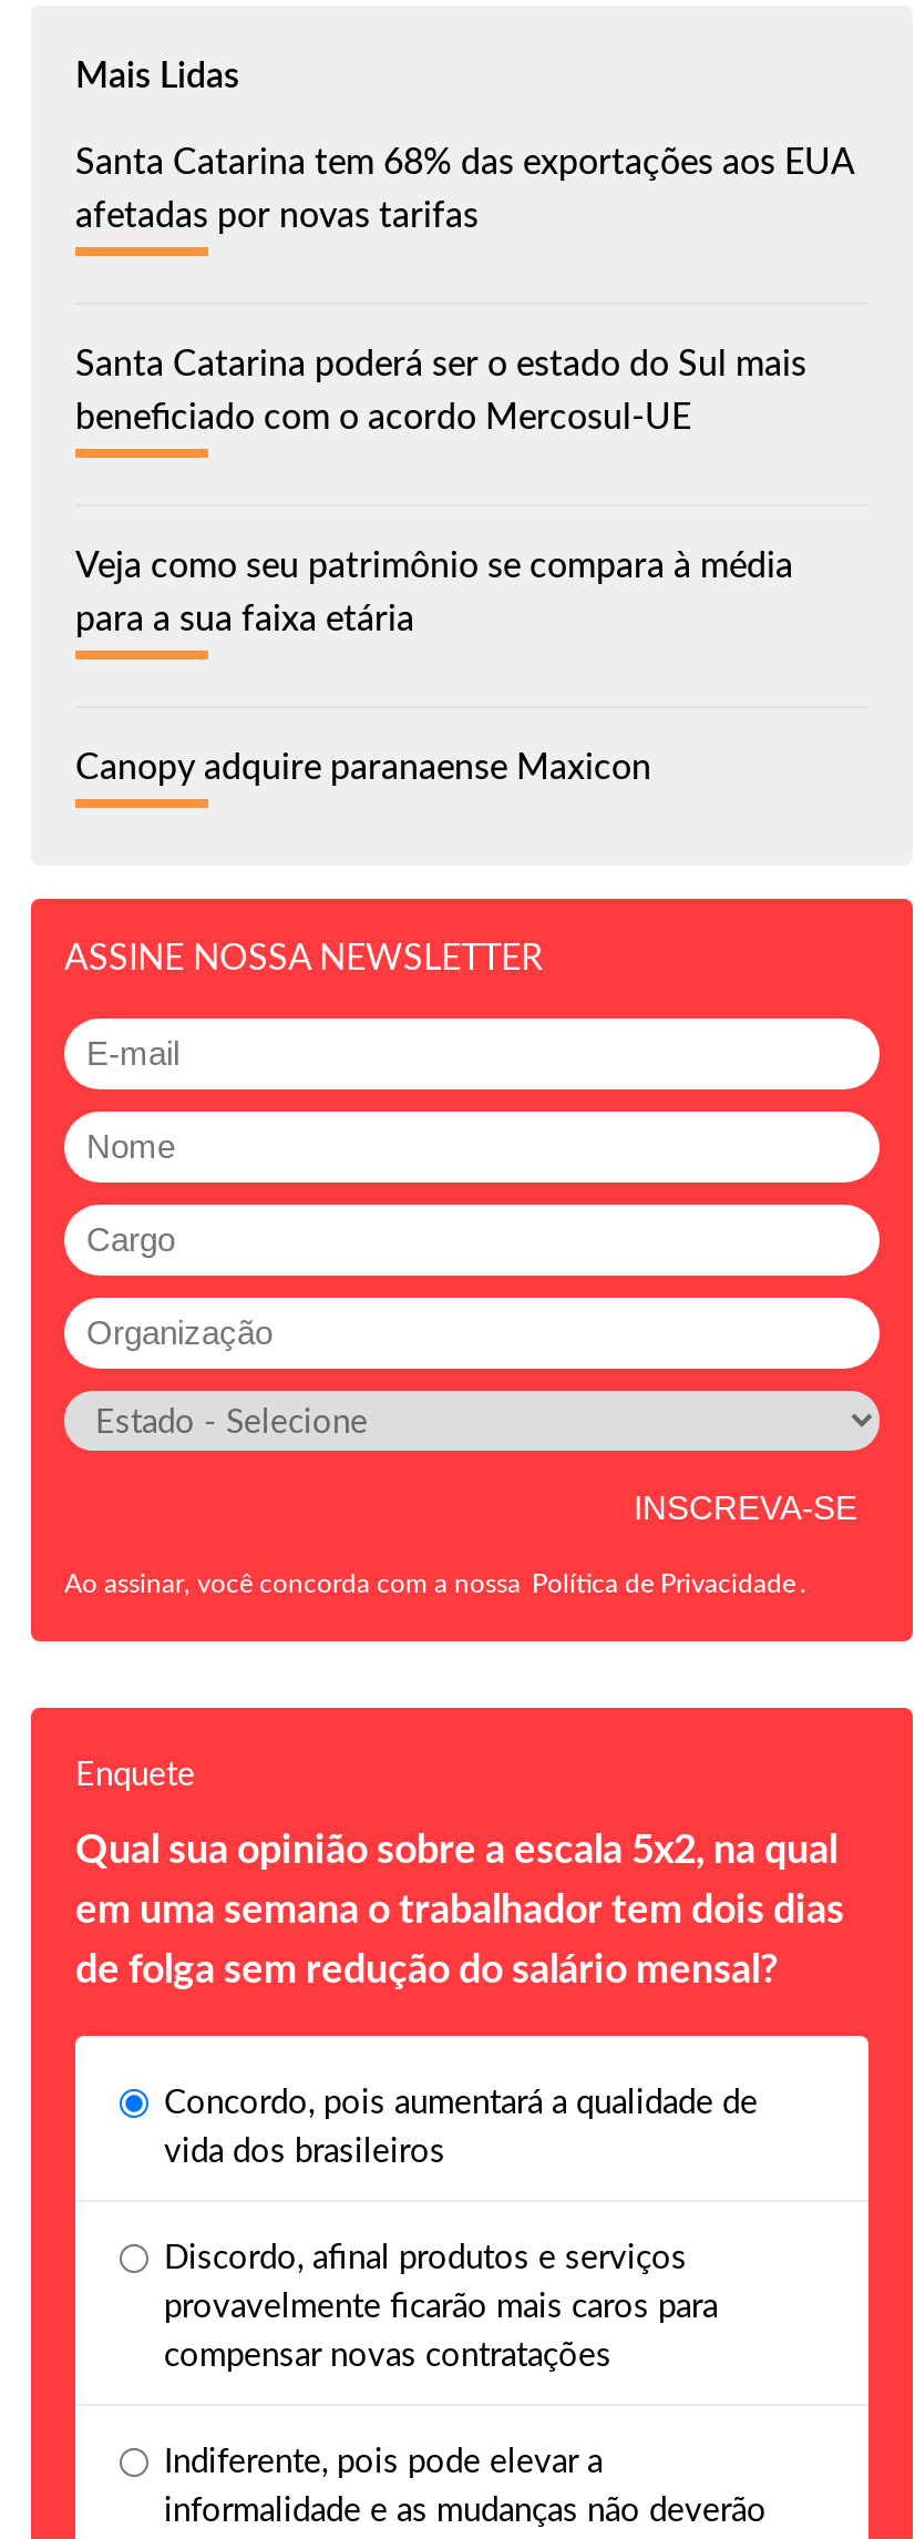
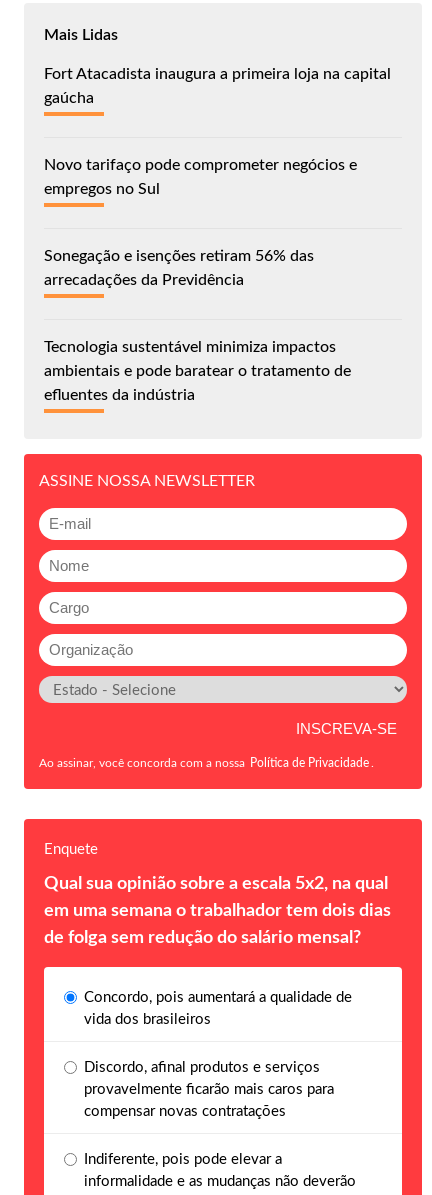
[75,146,853,234] Santa Catarina tem 68% das exportações aos EUA | afetadas por novas tarifas -> [44,66,391,106] Fort Atacadista inaugura a primeira loja na capital | gaúcha
[75,347,806,436] Santa Catarina poderá ser o estado do Sul mais | beneficiado com o acordo Mercosul-UE -> [44,157,357,197] Novo tarifaço pode comprometer negócios e | empregos no Sul
[75,549,793,638] Veja como seu patrimônio se compara à média | para a sua faixa etária -> [44,248,314,288] Sonegação e isenções retiram 56% das | arrecadações da Previdência
[75,751,651,786] Canopy adquire paranaense Maxicon -> [44,339,351,403] Tecnologia sustentável minimiza impactos | ambientais e pode baratear o tratamento de | efluentes da indústria

